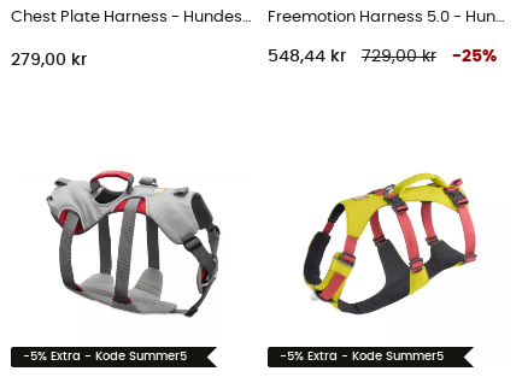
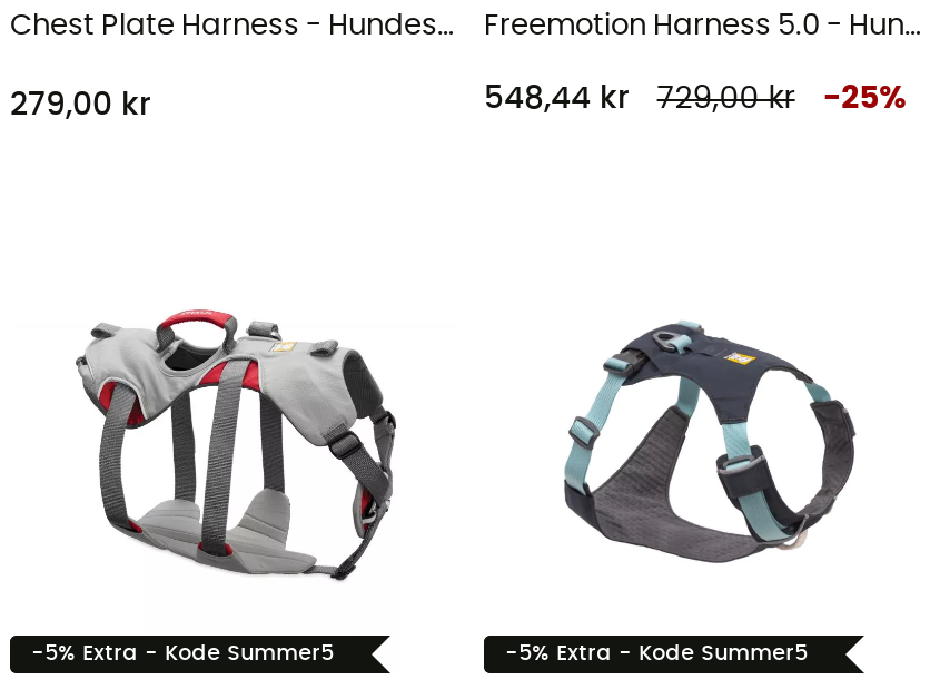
[301,171,477,316] [image] -> [551,313,869,575] [image]

